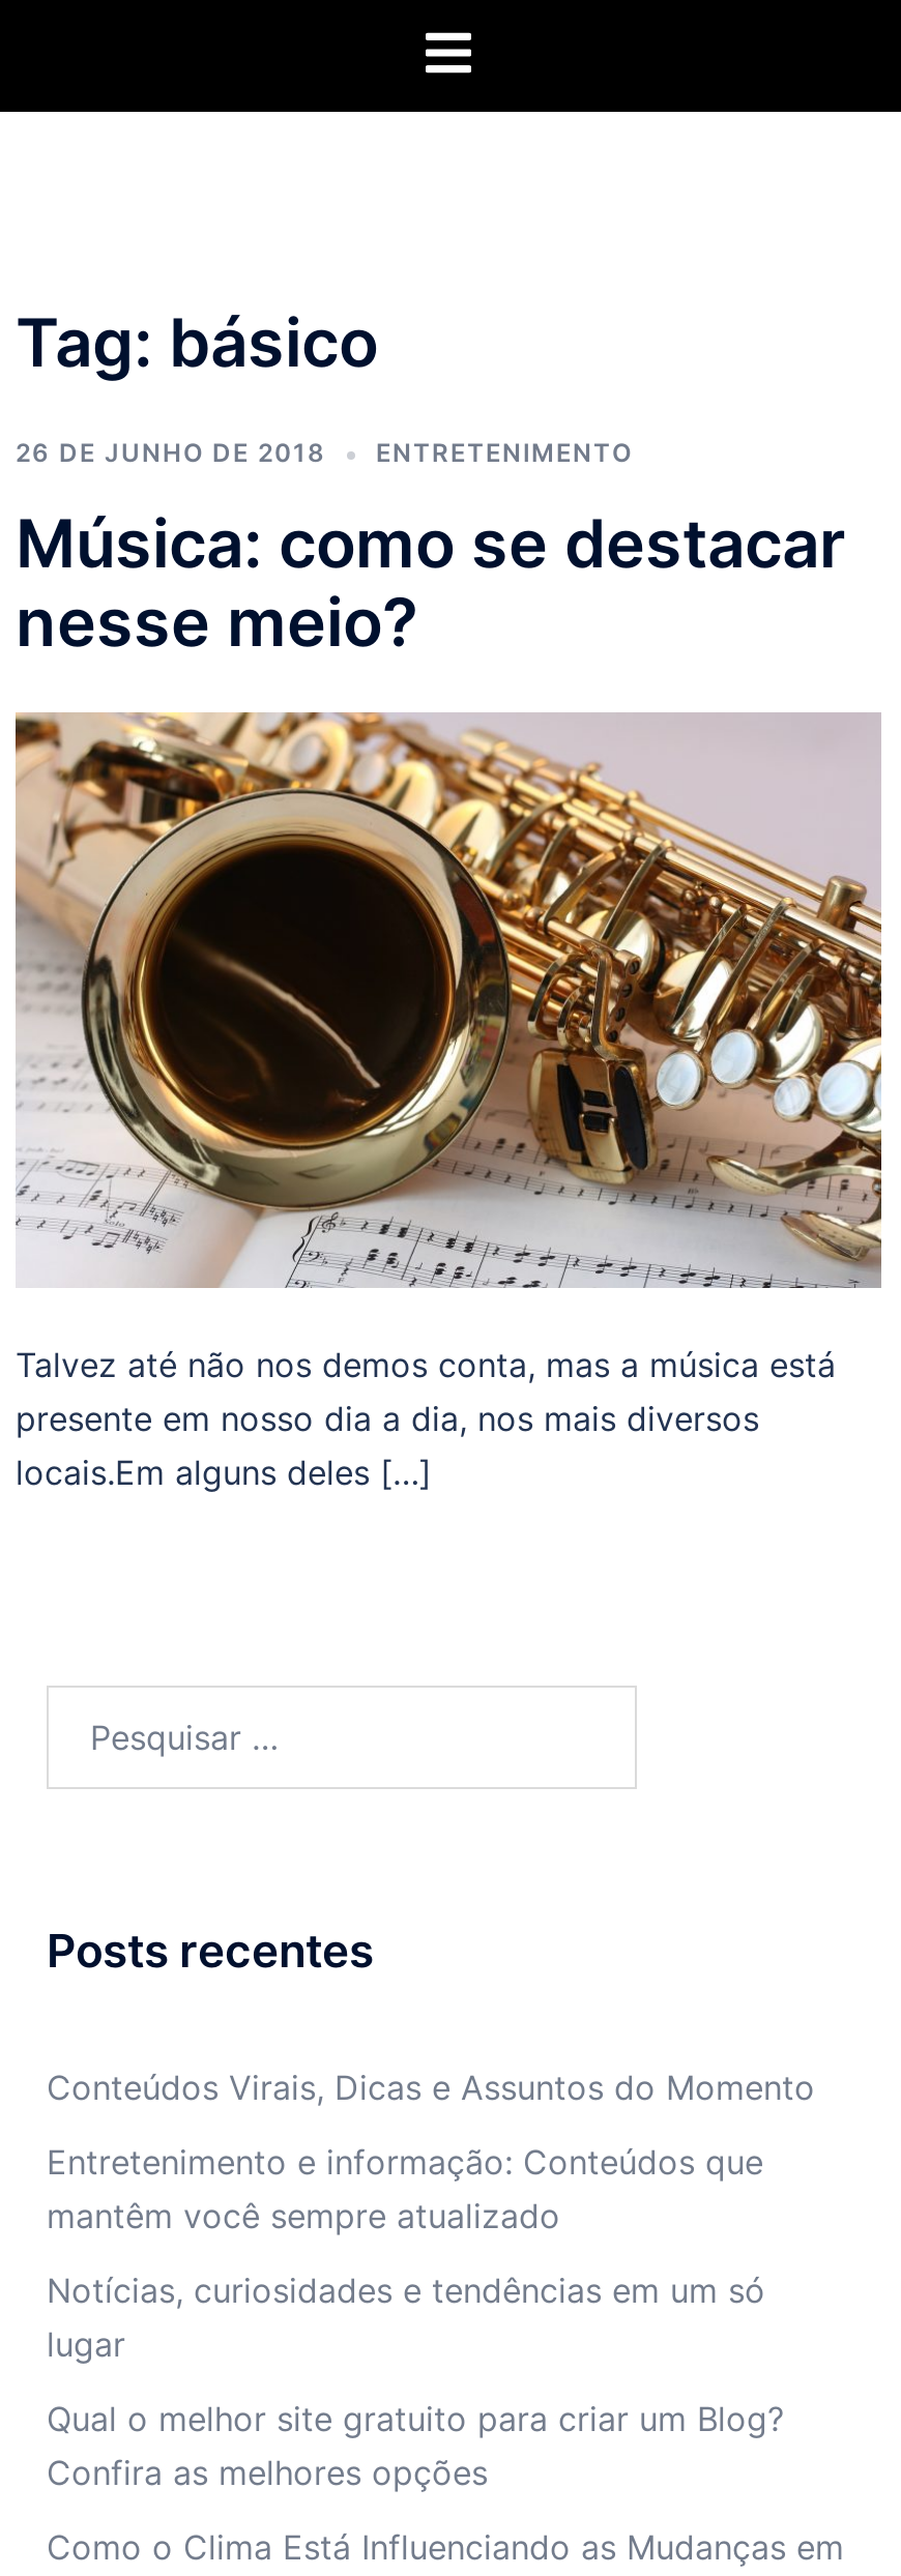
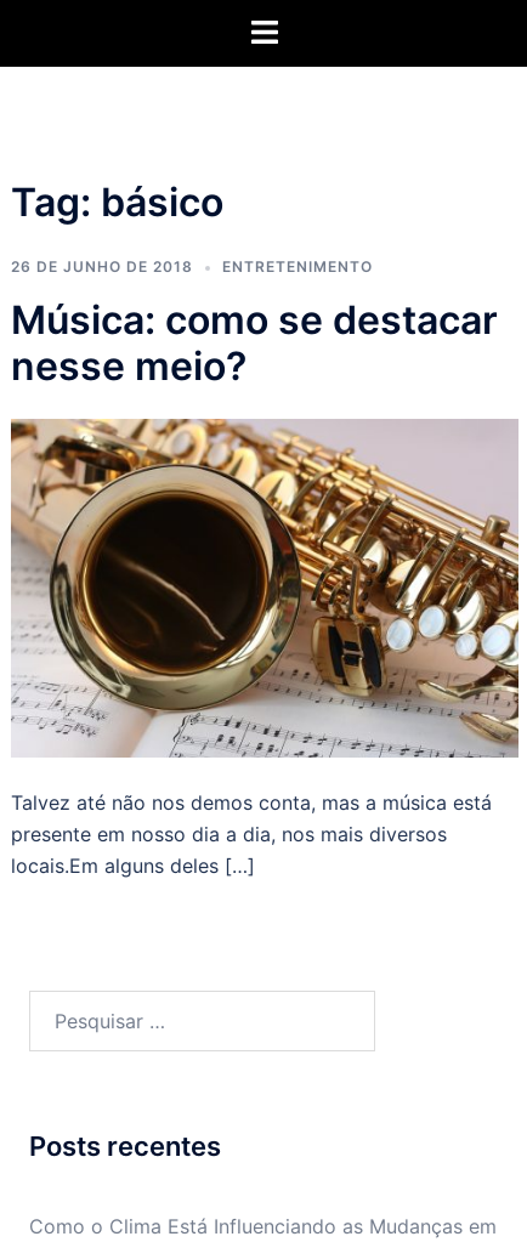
[47,2068,815,2494] Conteúdos Virais, Dicas e Assuntos do Momento | Entretenimento e informação: Conteúdos que | mantêm você sempre atualizado | Notícias, curiosidades e tendências em um só | lugar | Qual o melhor site gratuito para criar um Blog? | Confira as melhores opções -> none

